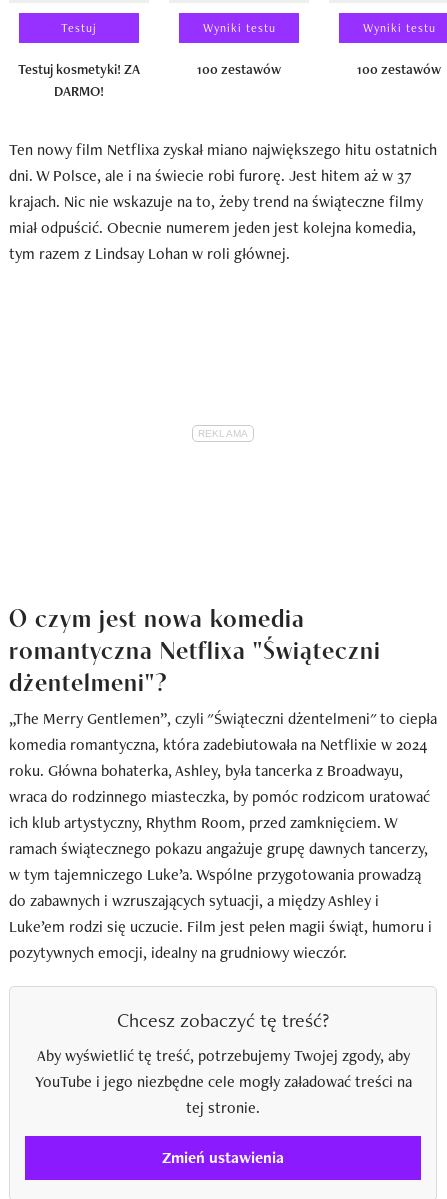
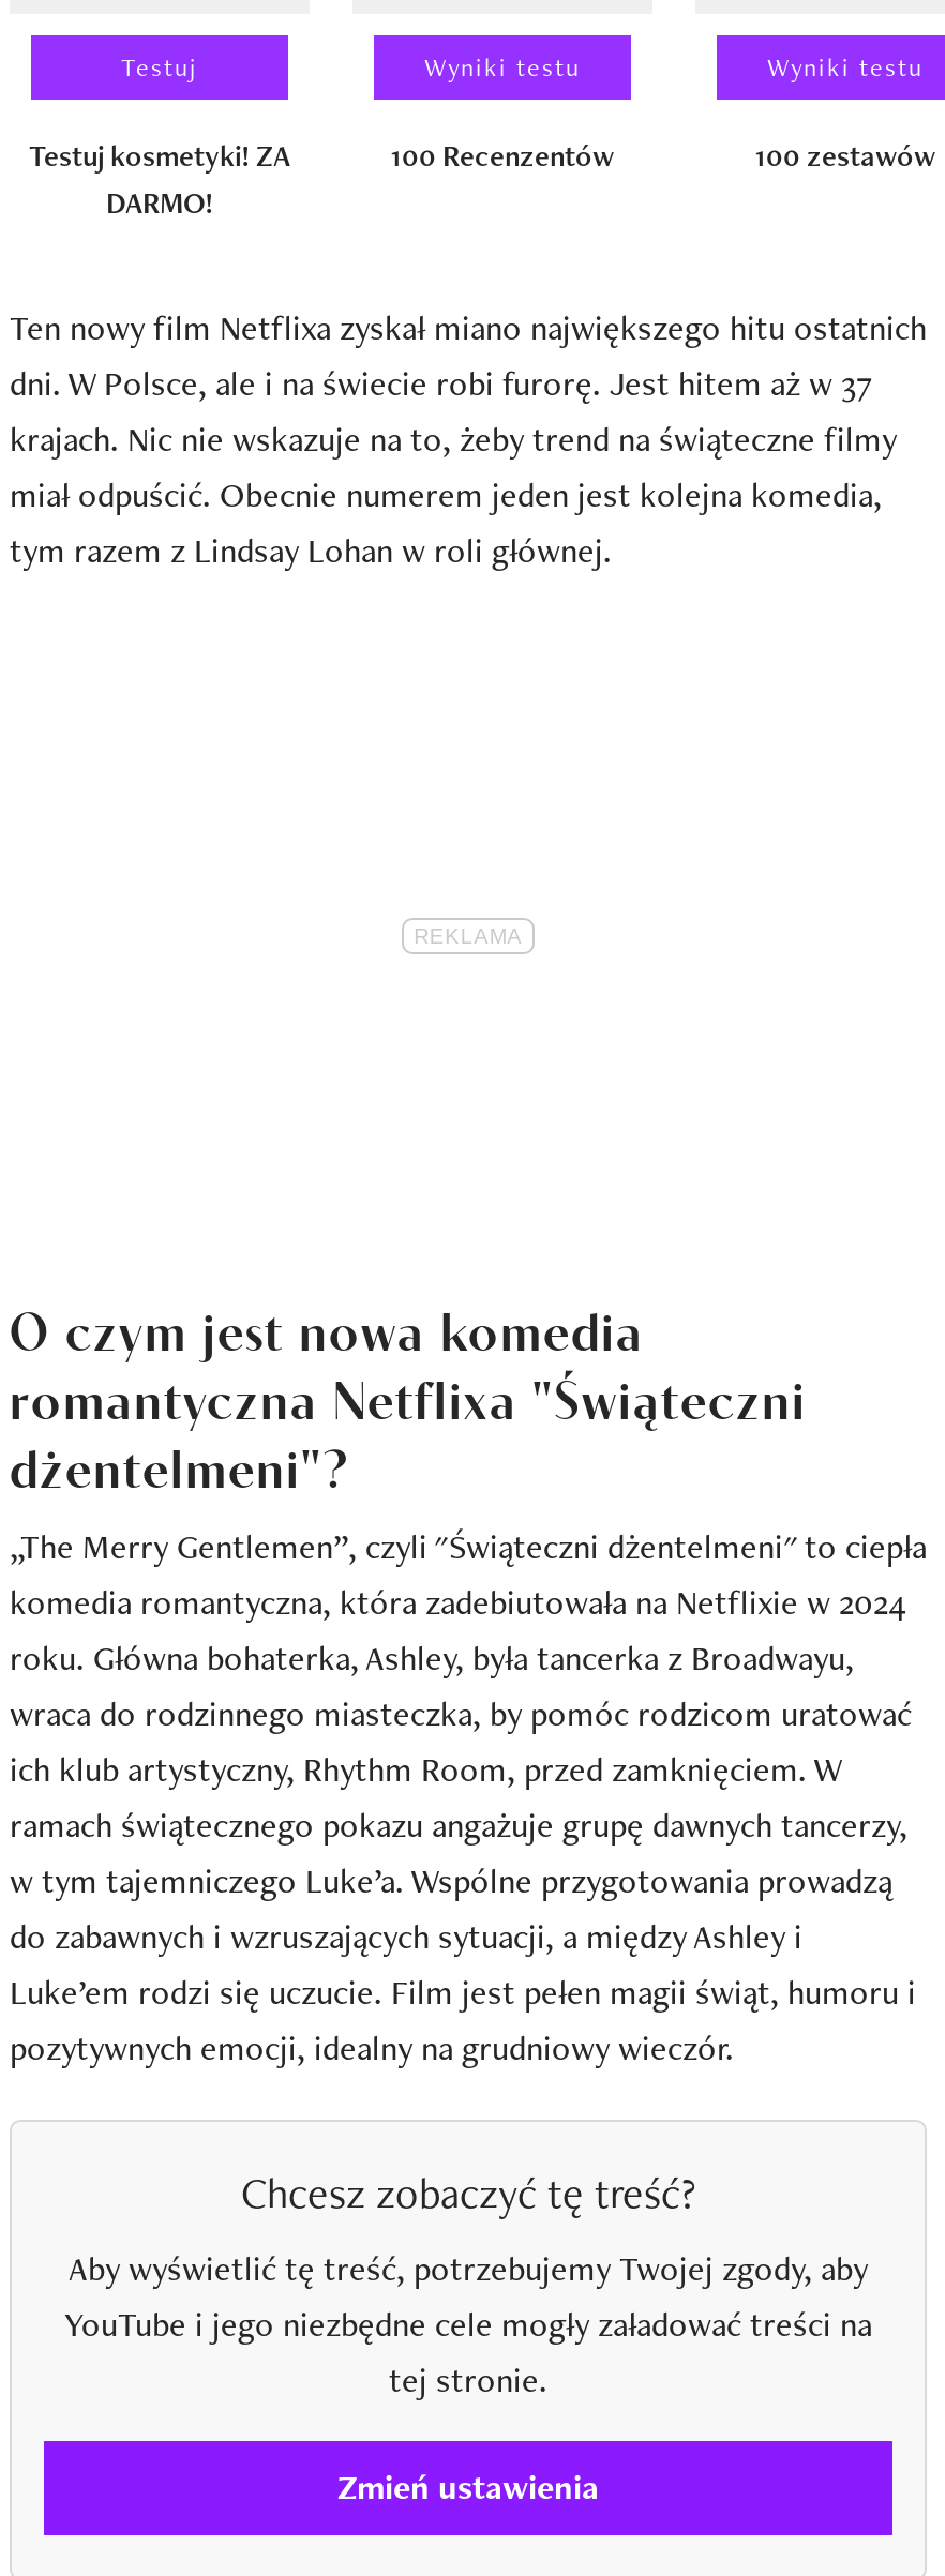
[197,60,281,78] 100 zestawów -> [391,135,614,174] 100 Recenzentów

